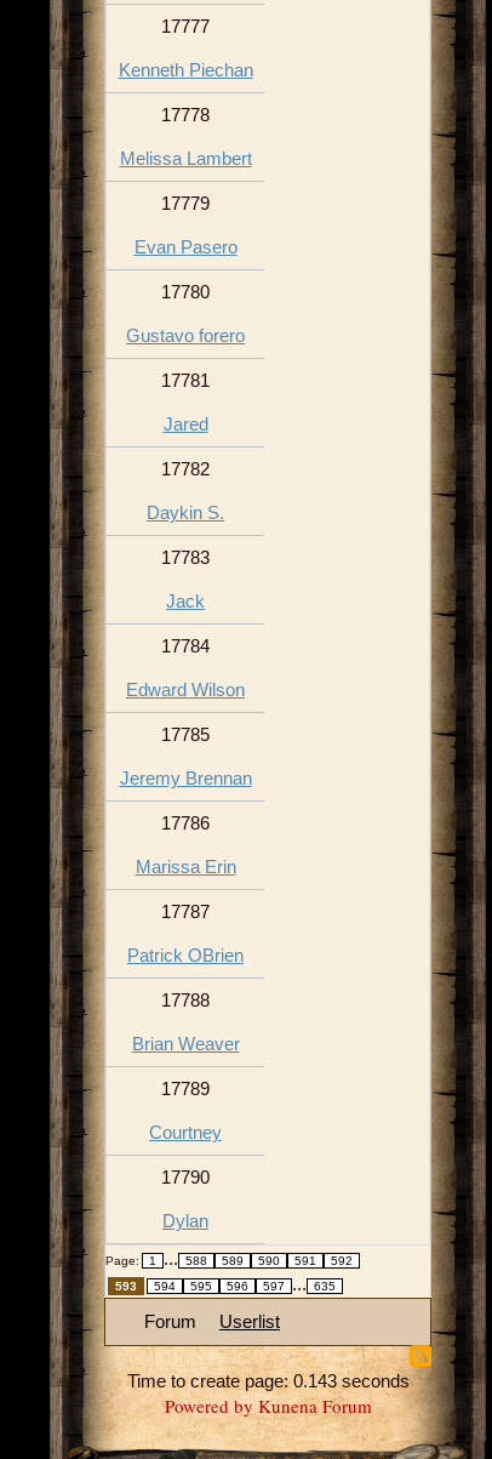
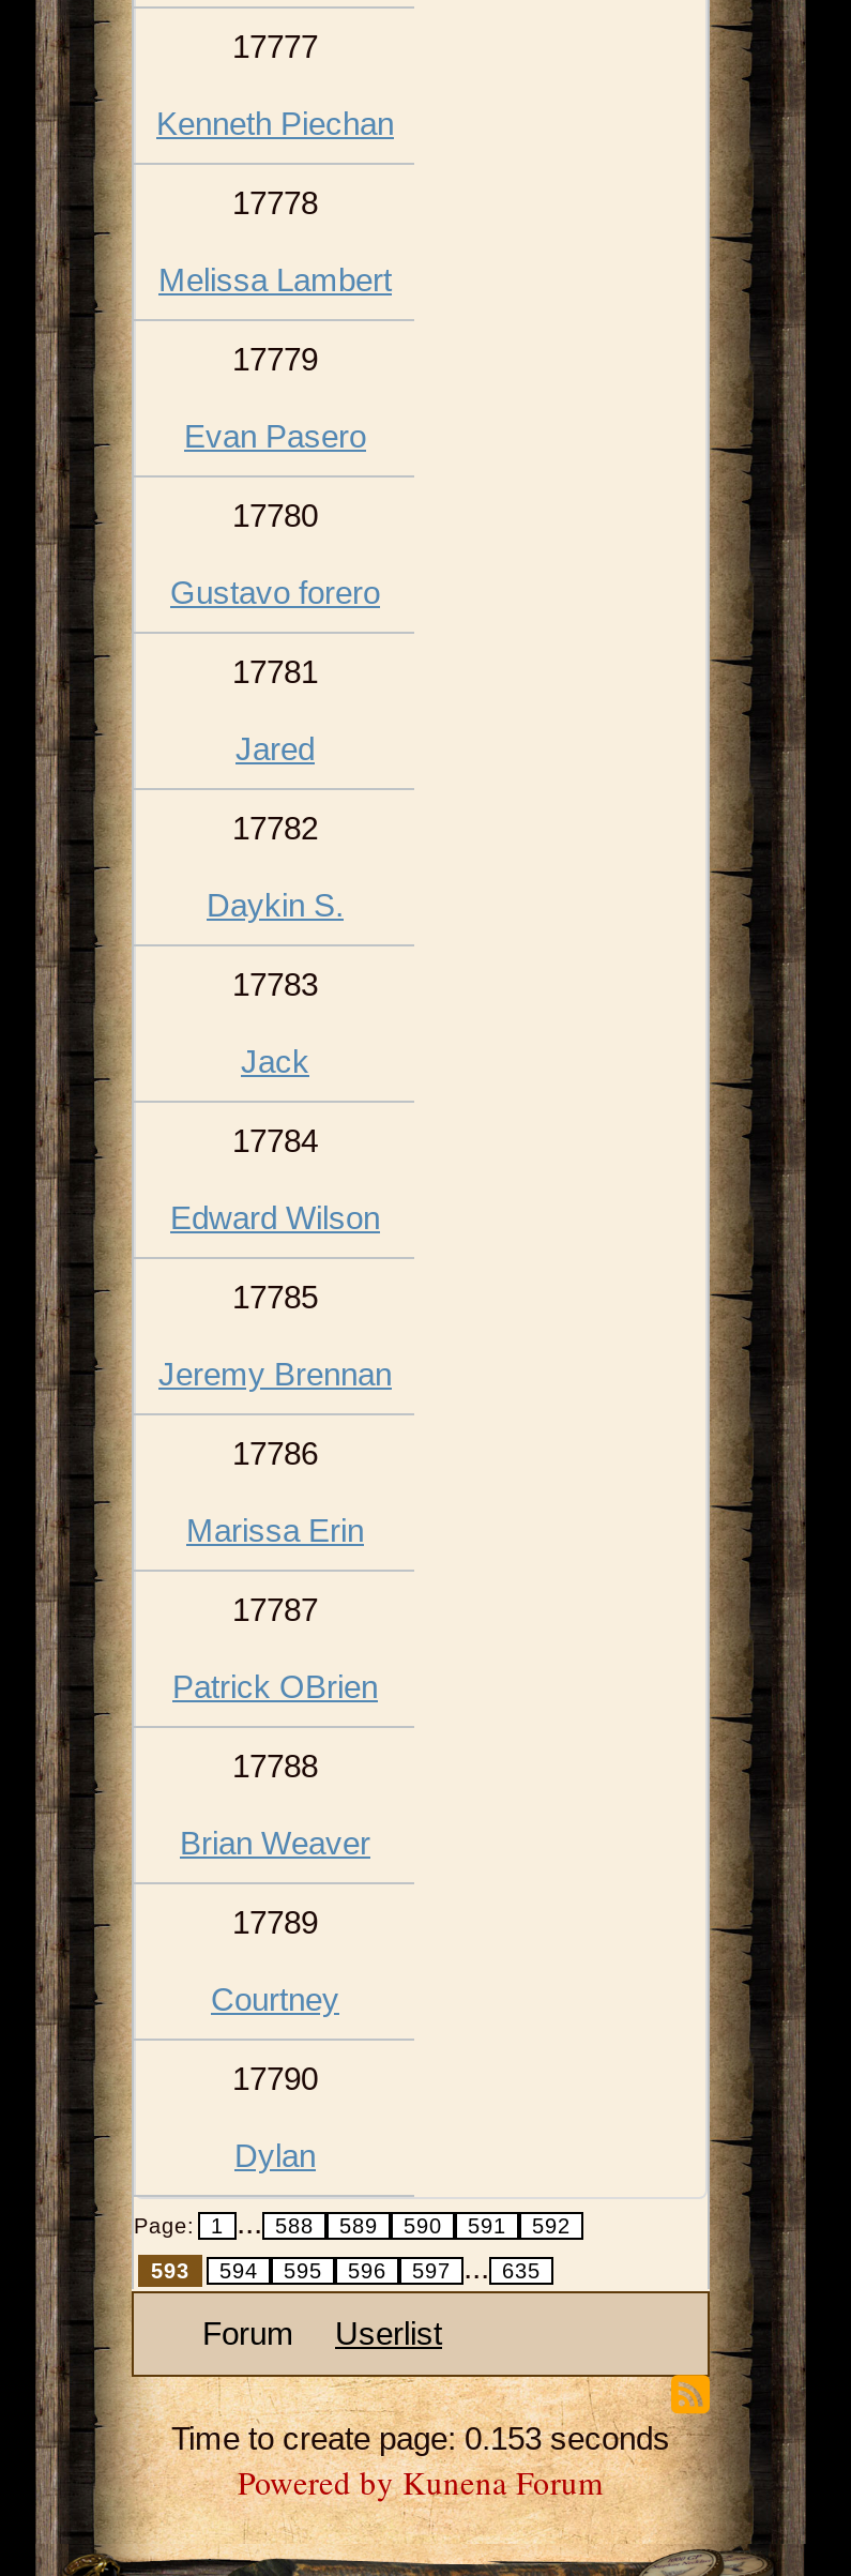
[127,1370,409,1390] Time to create page: 0.143 seconds -> [171,2419,670,2455] Time to create page: 0.153 seconds

